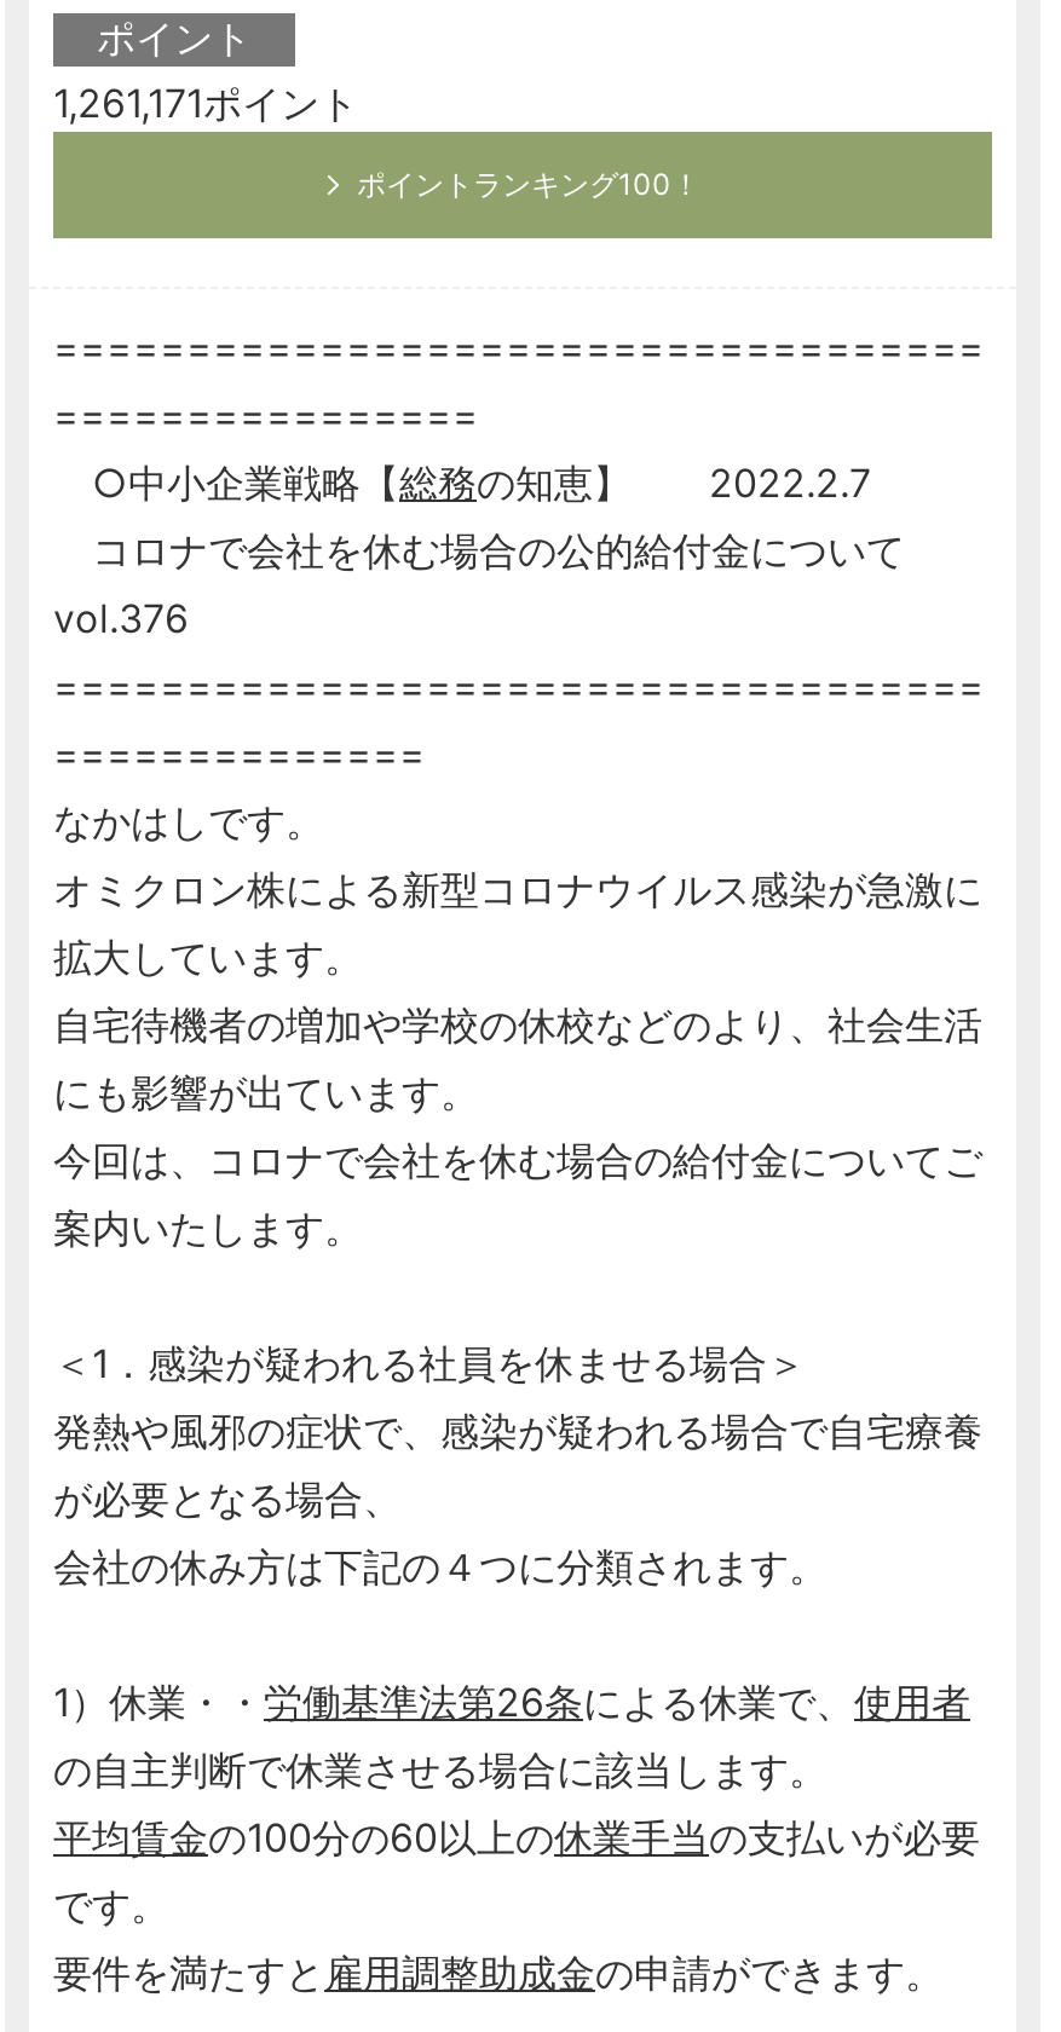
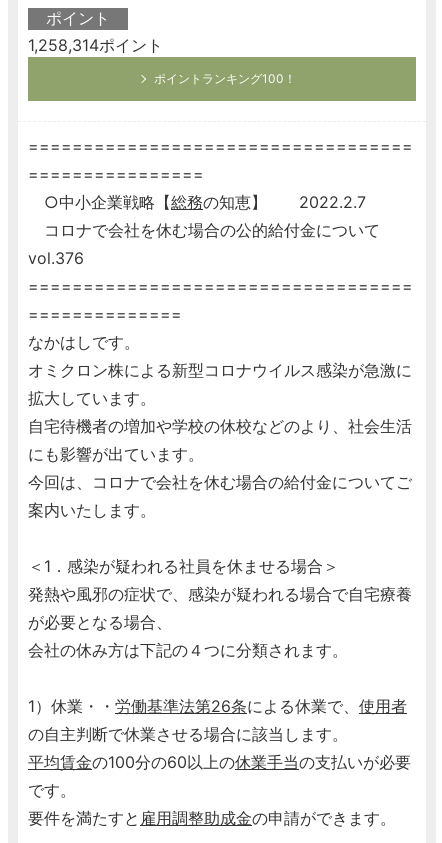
[53,79,358,127] 1,261,171ポイント -> [28,35,163,55] 1,258,314ポイント

